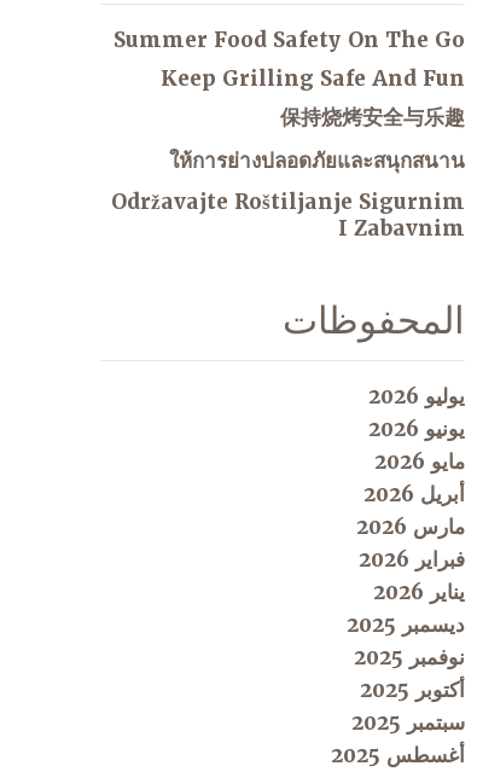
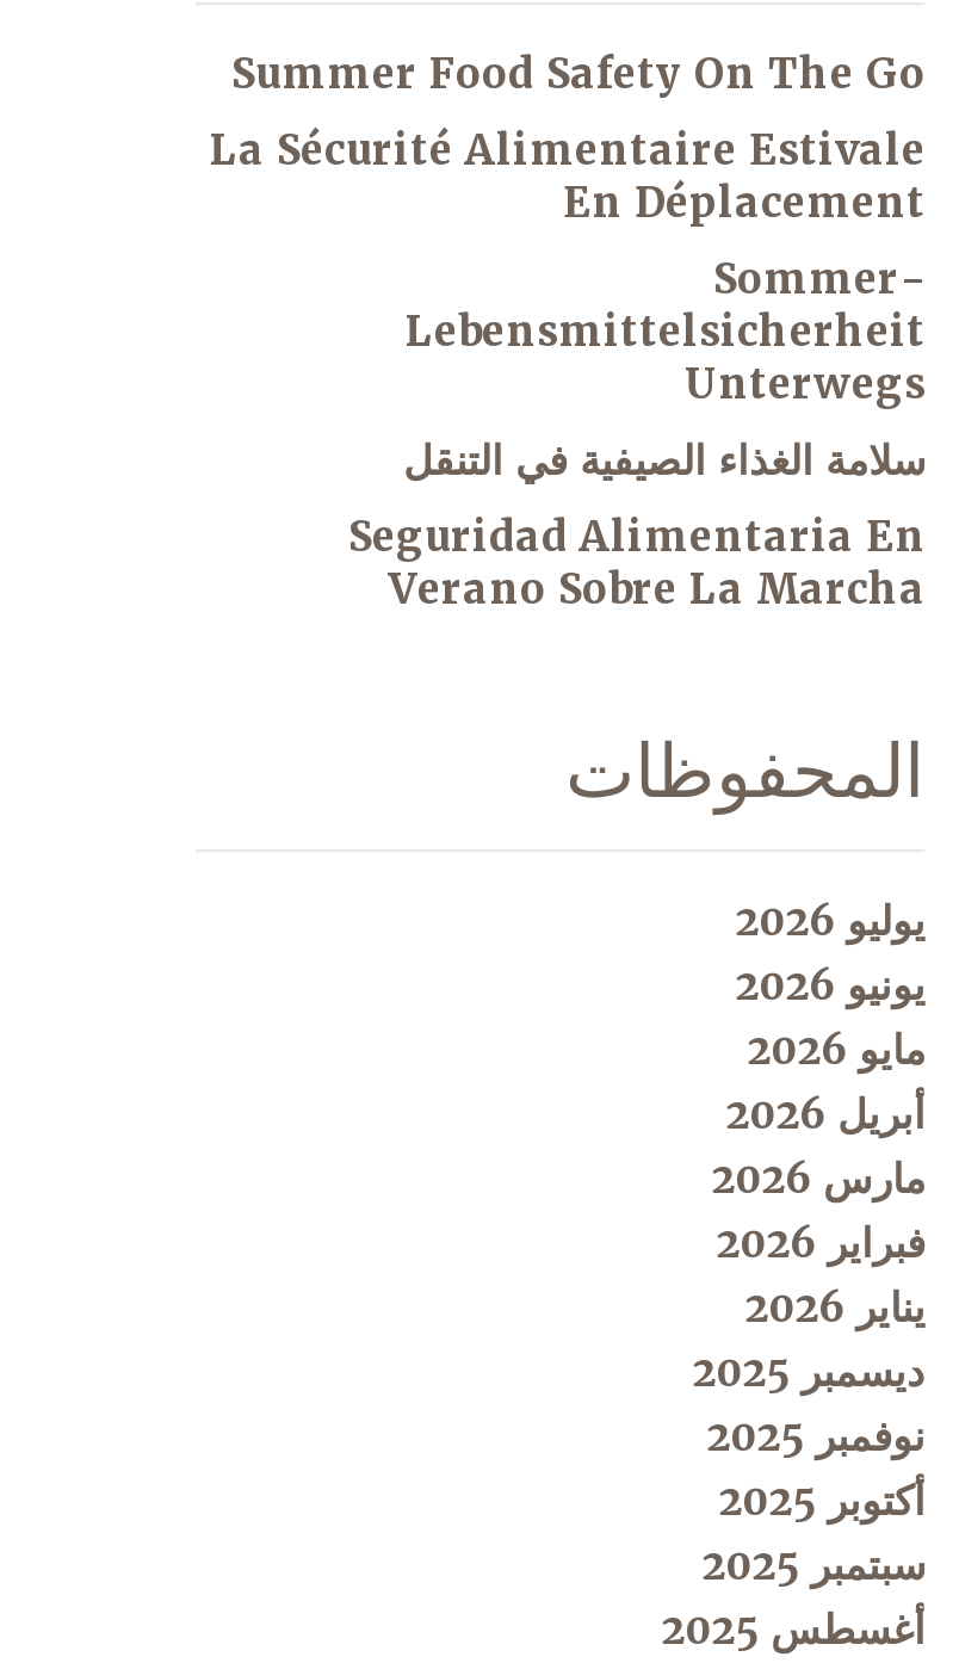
[161,66,465,92] Keep Grilling Safe And Fun -> [210,125,926,230] La Sécurité Alimentaire Estivale | En Déplacement
[280,104,465,131] 保持烧烤安全与乐趣 -> [406,254,926,411] Sommer- | Lebensmittelsicherheit | Unterwegs
[169,148,465,174] ให้การย่างปลอดภัยและสนุกสนาน -> [403,435,926,487] سلامة الغذاء الصيفية في التنقل
[111,189,465,242] Održavajte Roštiljanje Sigurnim | I Zabavnim -> [348,511,926,616] Seguridad Alimentaria En | Verano Sobre La Marcha

